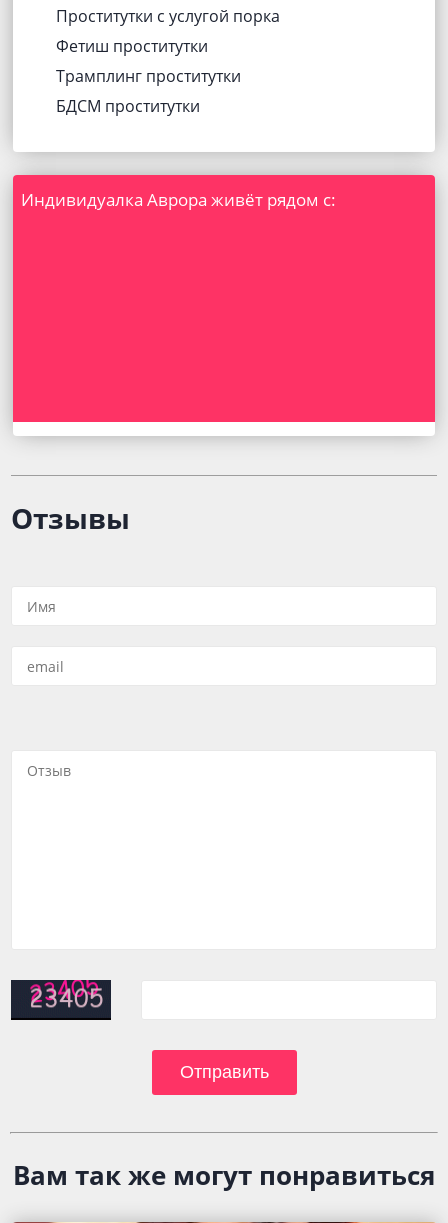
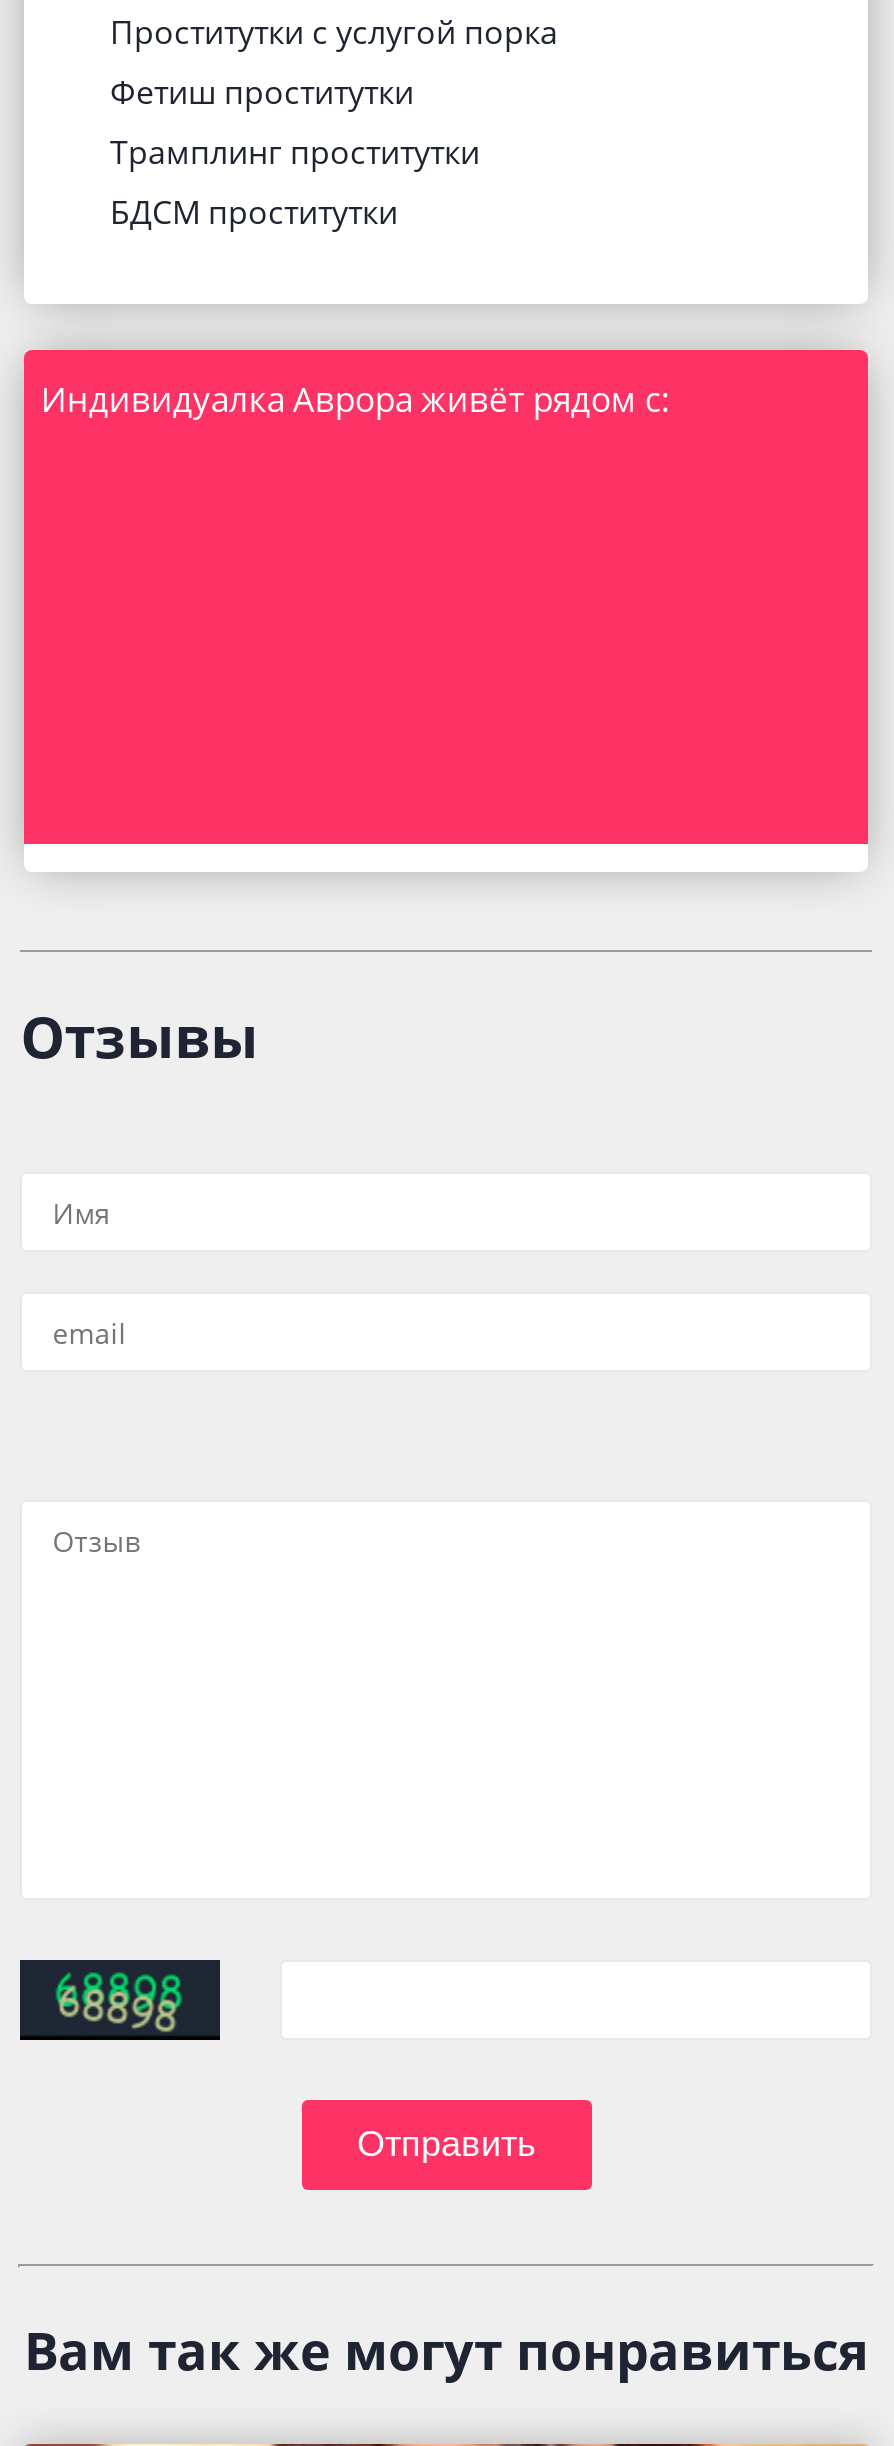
[29,979,104,1016] [image] -> [54,1958,204,2034] [image]

